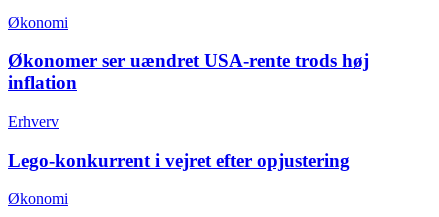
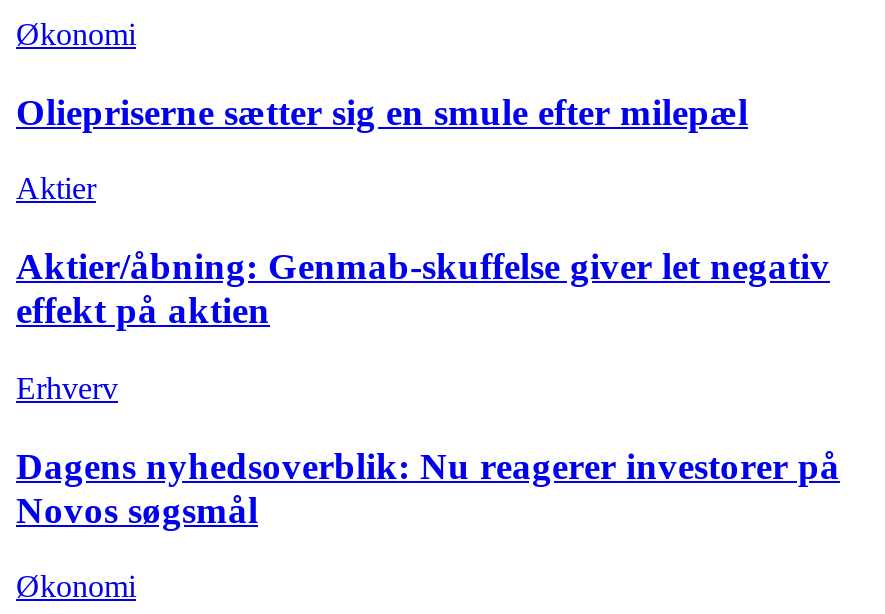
[8,50,369,93] Økonomer ser uændret USA-rente trods høj | inflation -> [16,91,830,332] Oliepriserne sætter sig en smule efter milepæl | Aktier | Aktier/åbning: Genmab-skuffelse giver let negativ | effekt på aktien
[8,150,350,171] Lego-konkurrent i vejret efter opjustering -> [16,444,840,530] Dagens nyhedsoverblik: Nu reagerer investorer på | Novos søgsmål

